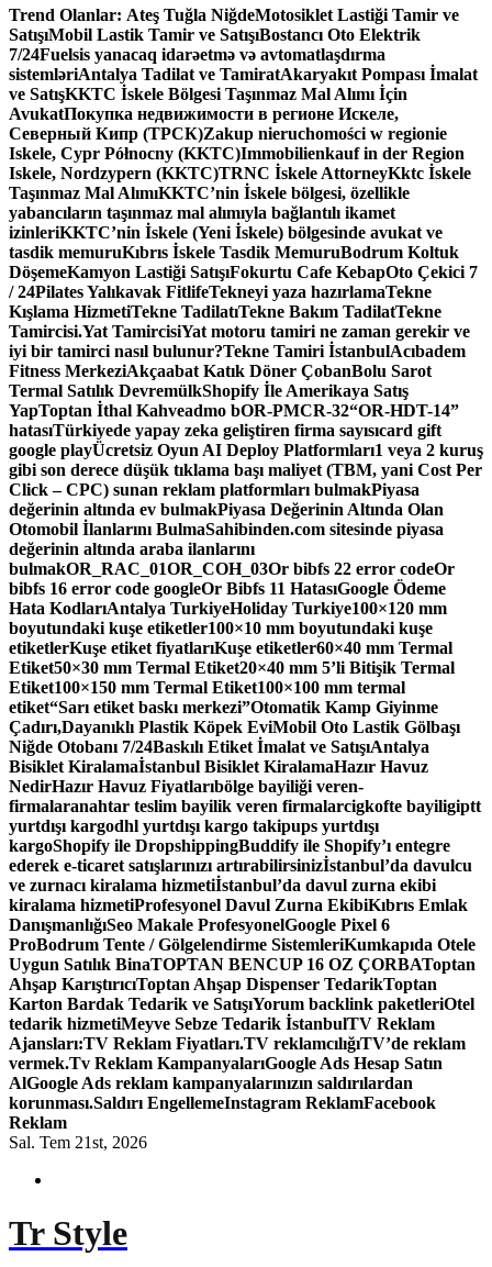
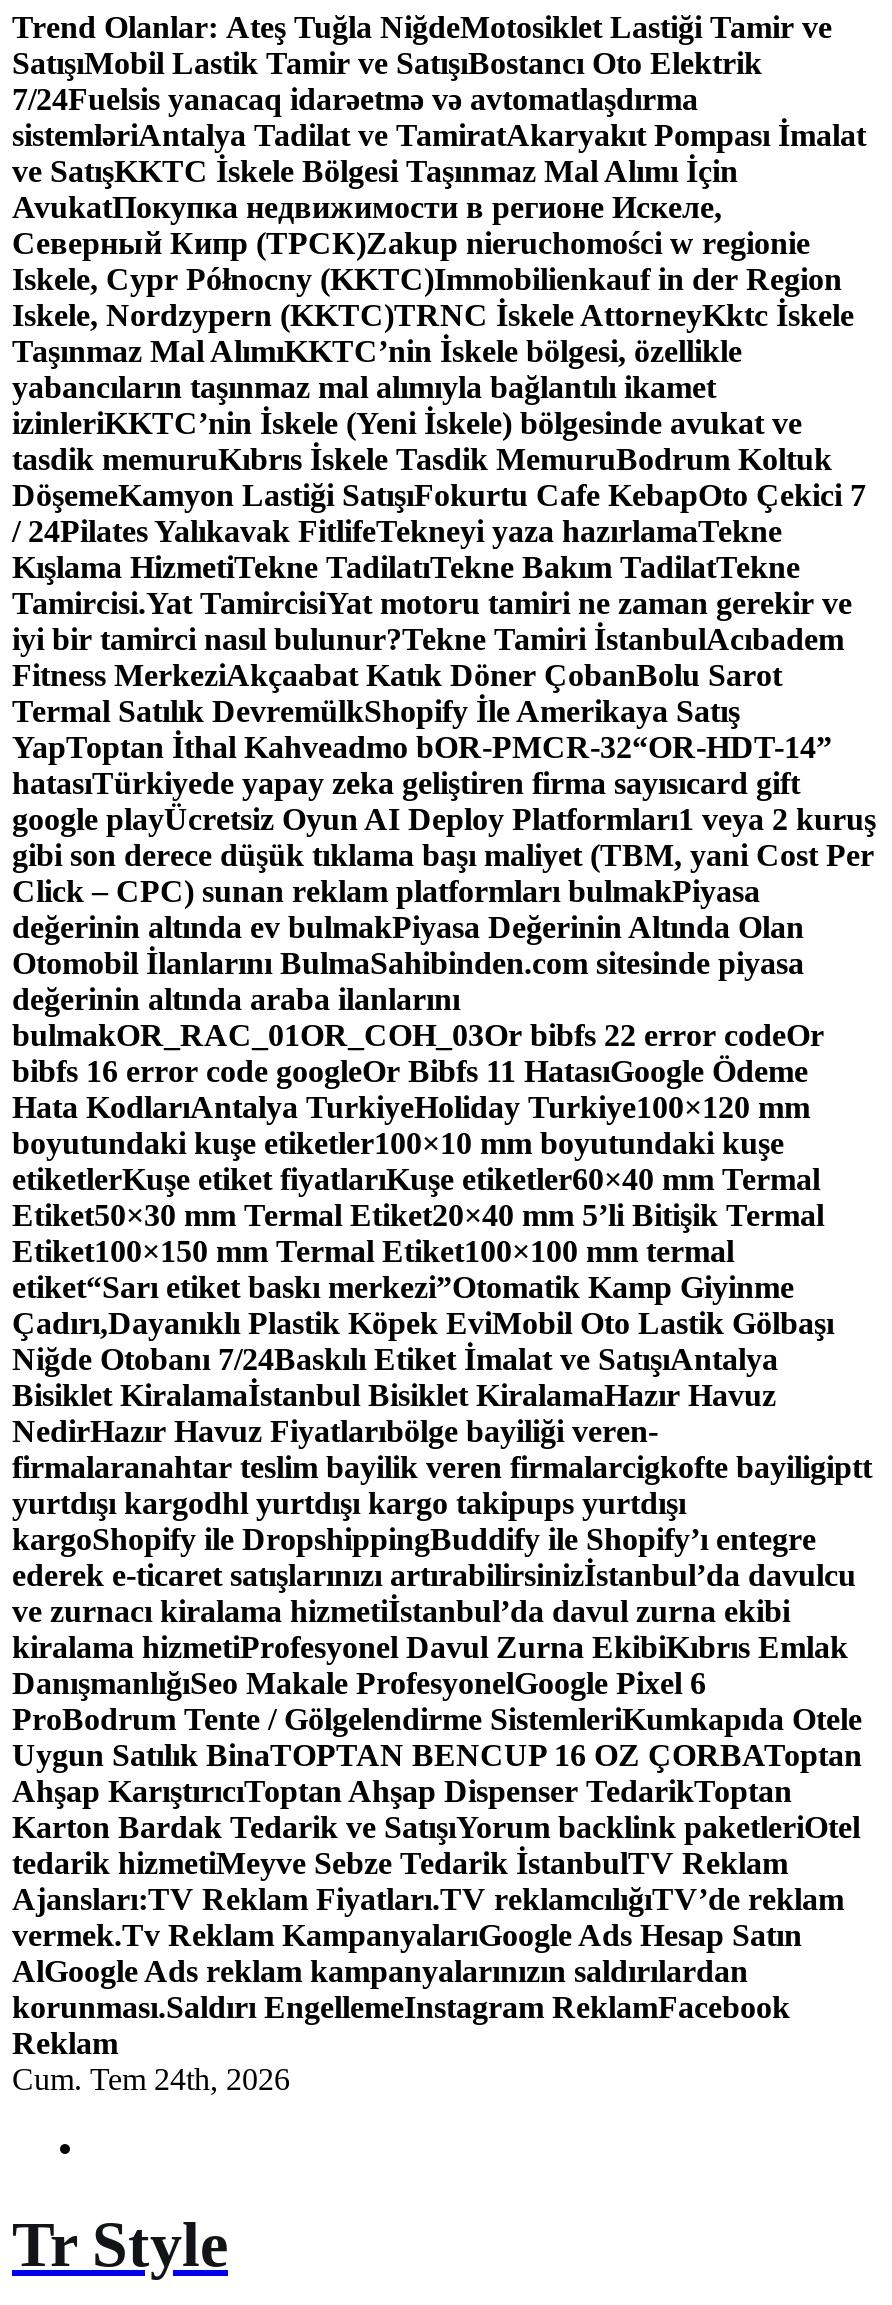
[9,1133,147,1152] Sal. Tem 21st, 2026 -> [12,2062,290,2096] Cum. Tem 24th, 2026

